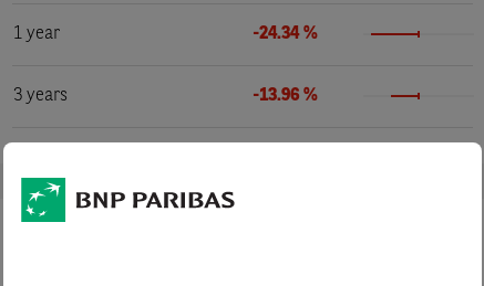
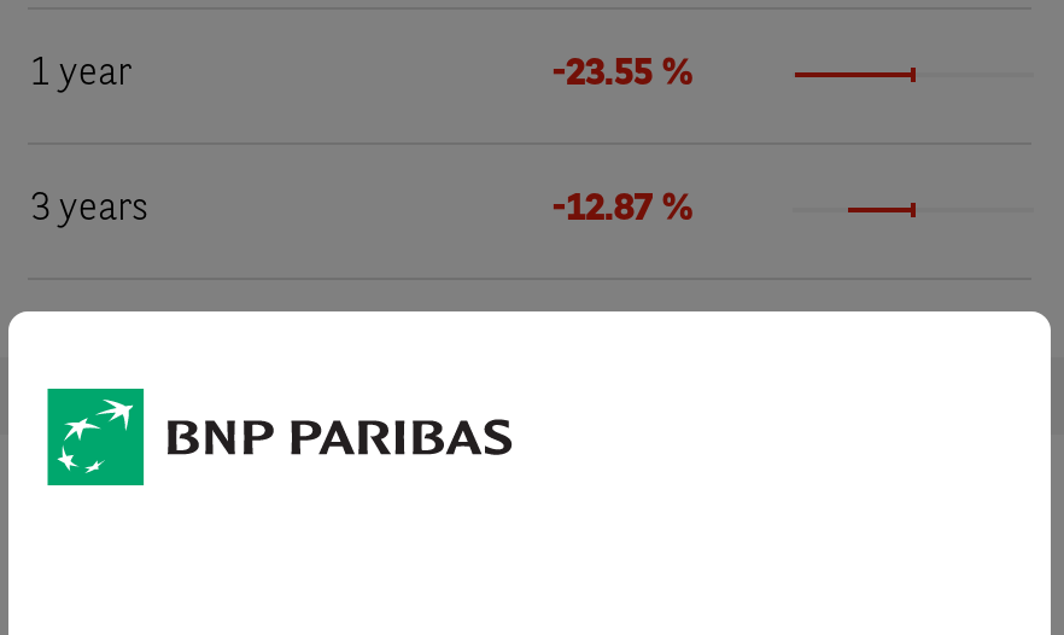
[253,25,318,43] -24.34 % -> [551,56,694,94] -23.55 %
[253,87,318,105] -13.96 % -> [551,191,694,229] -12.87 %

